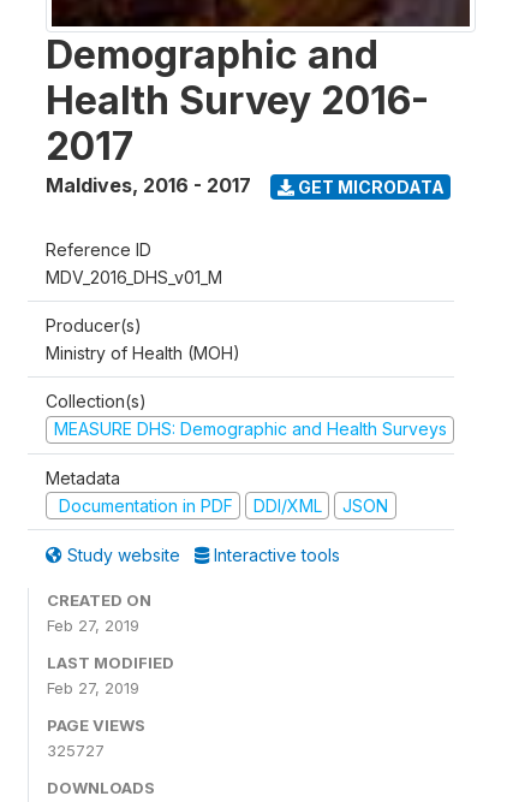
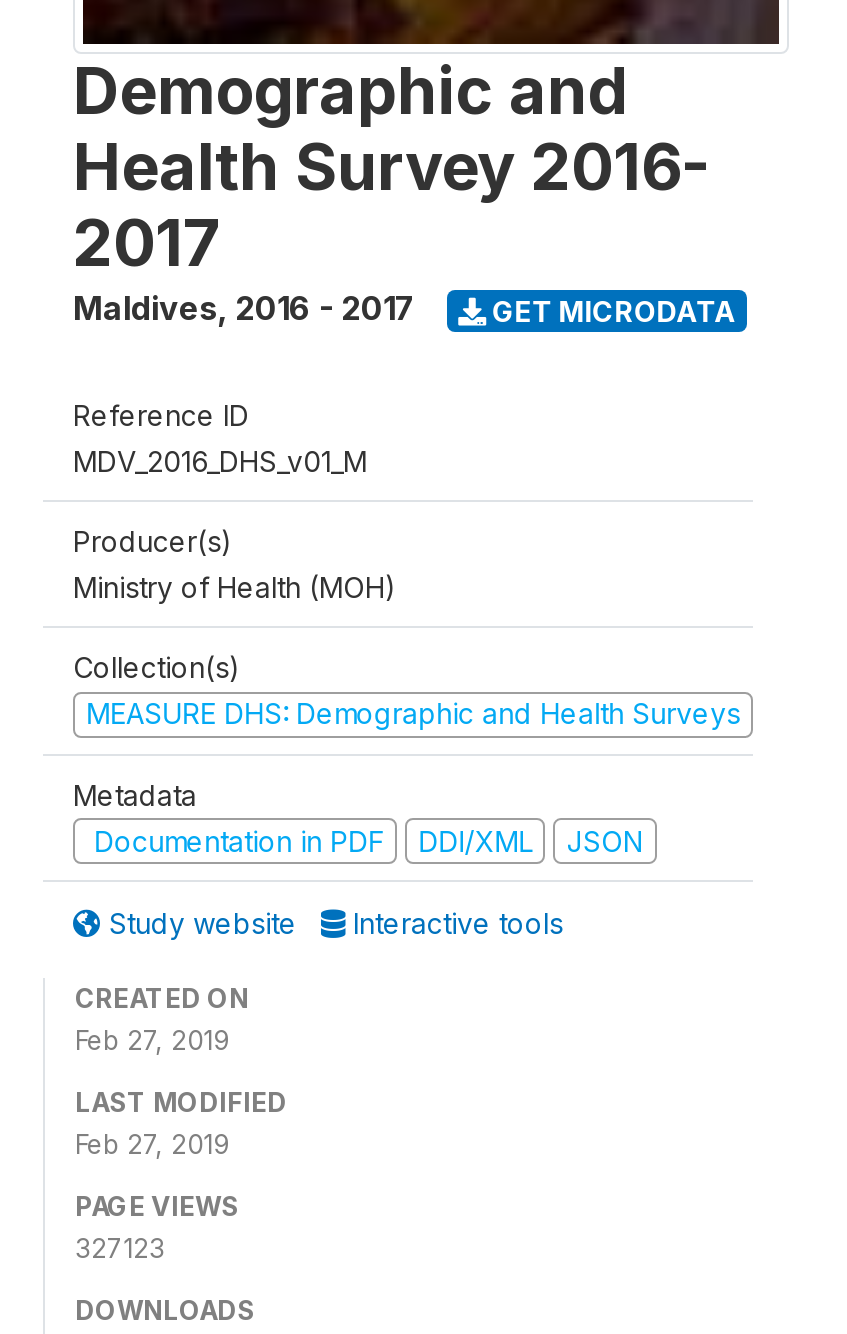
[47,741,105,760] 325727 -> [75,1232,165,1264] 327123

